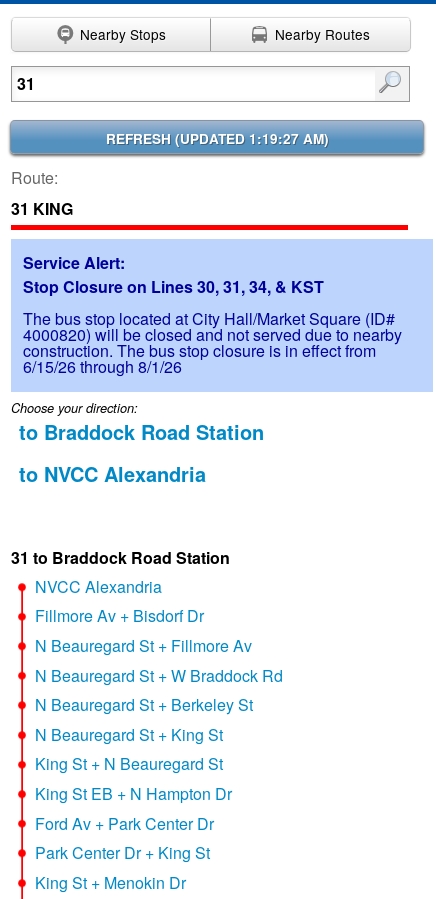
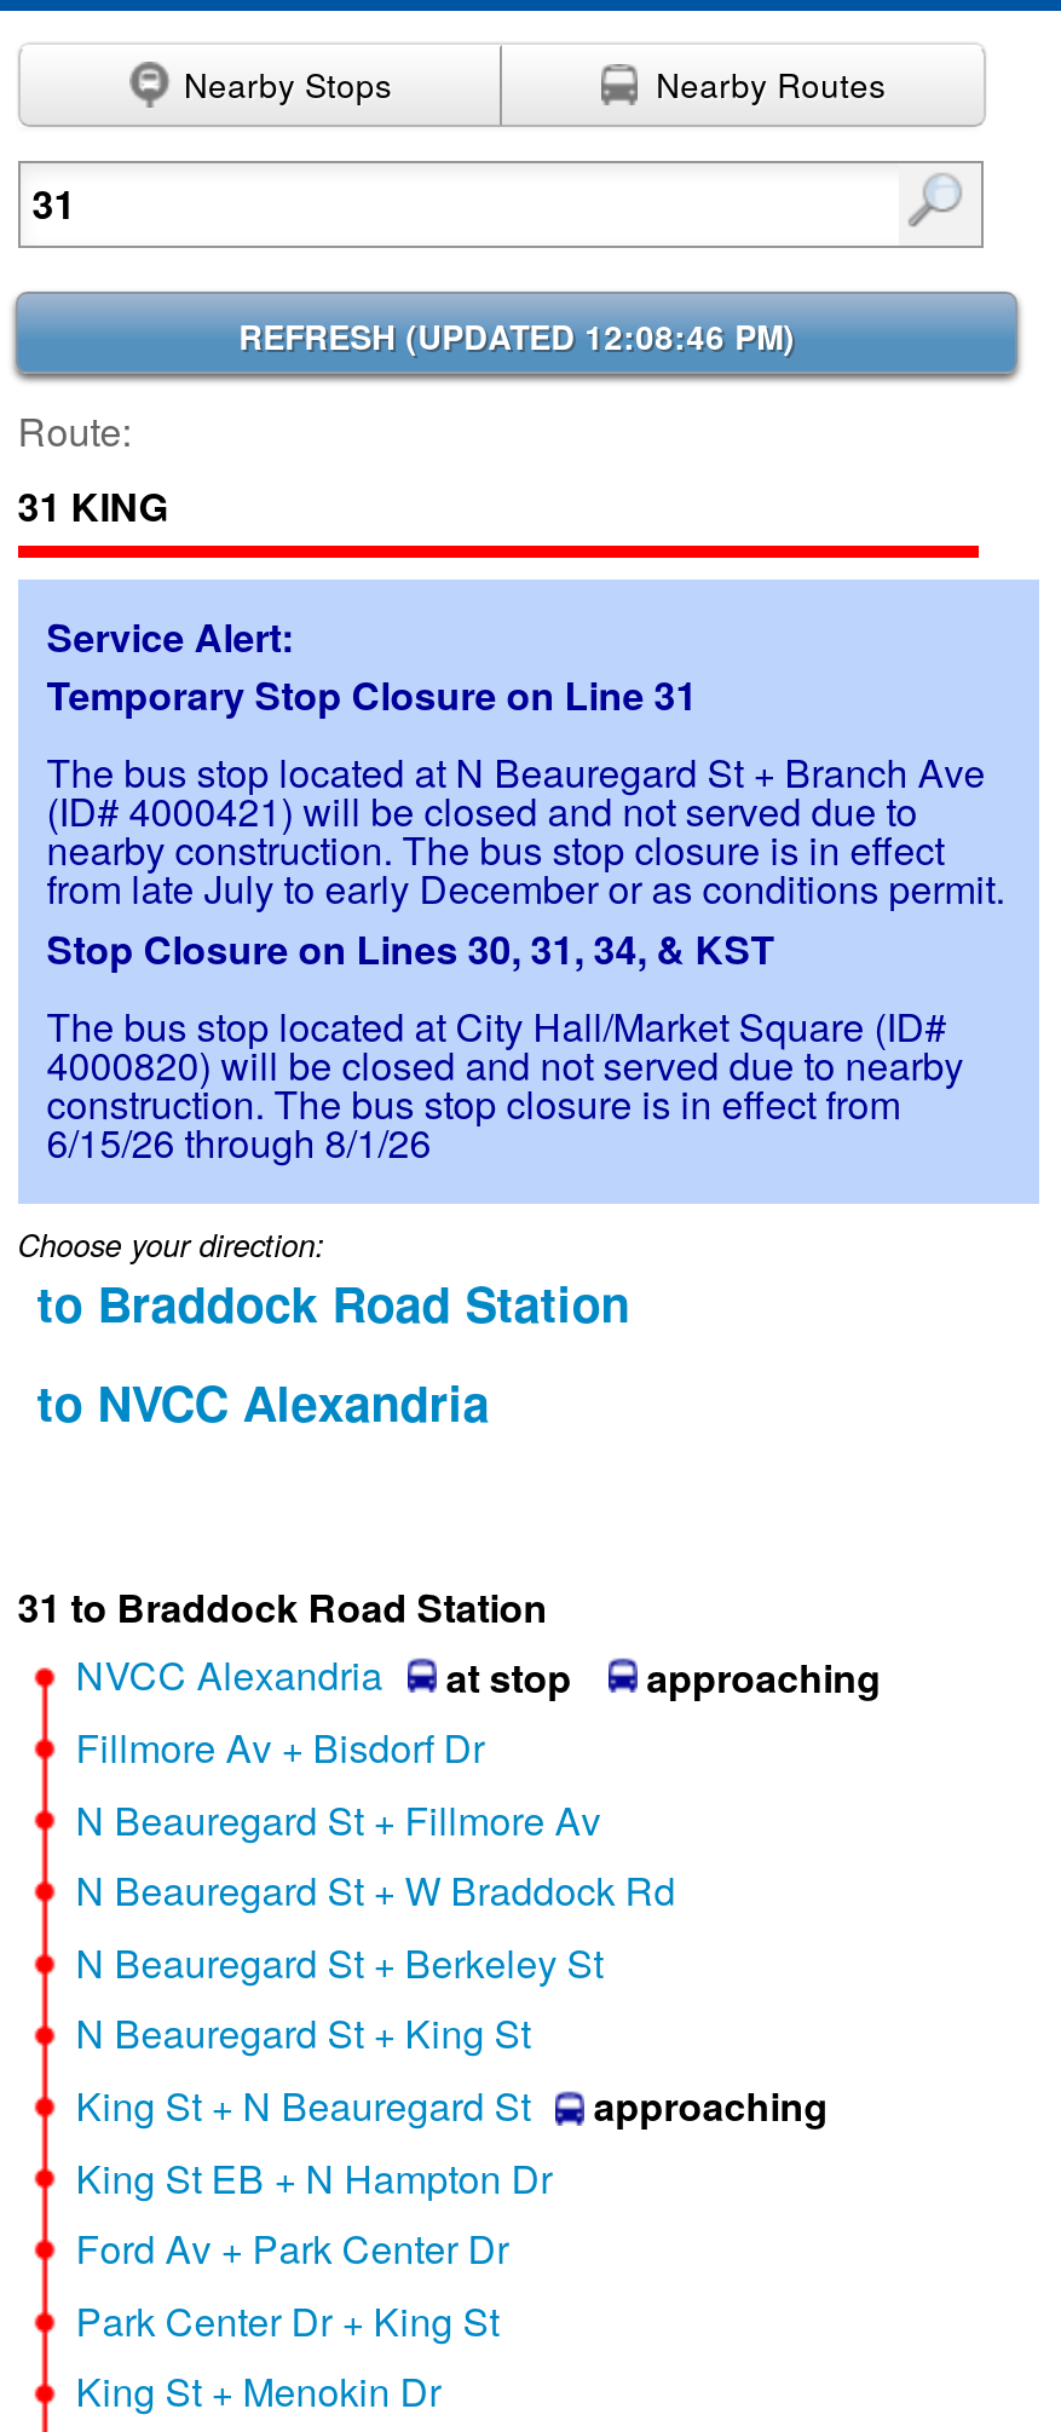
[106,129,329,148] REFRESH (UPDATED 1:19:27 AM) -> [239,313,795,359] REFRESH (UPDATED 12:08:46 PM)
none -> [47,666,1005,915] Temporary Stop Closure on Line 31 | The bus stop located at N Beauregard St + Branch Ave | (ID# 4000421) will be closed and not served due to | nearby construction. The bus stop closure is in effect | from late July to early December or as conditions permit.
none -> [446,1648,881,1704] at stop | approaching
none -> [594,2077,828,2133] approaching

